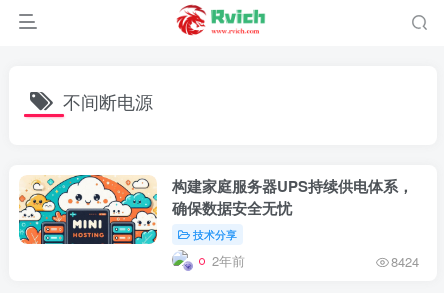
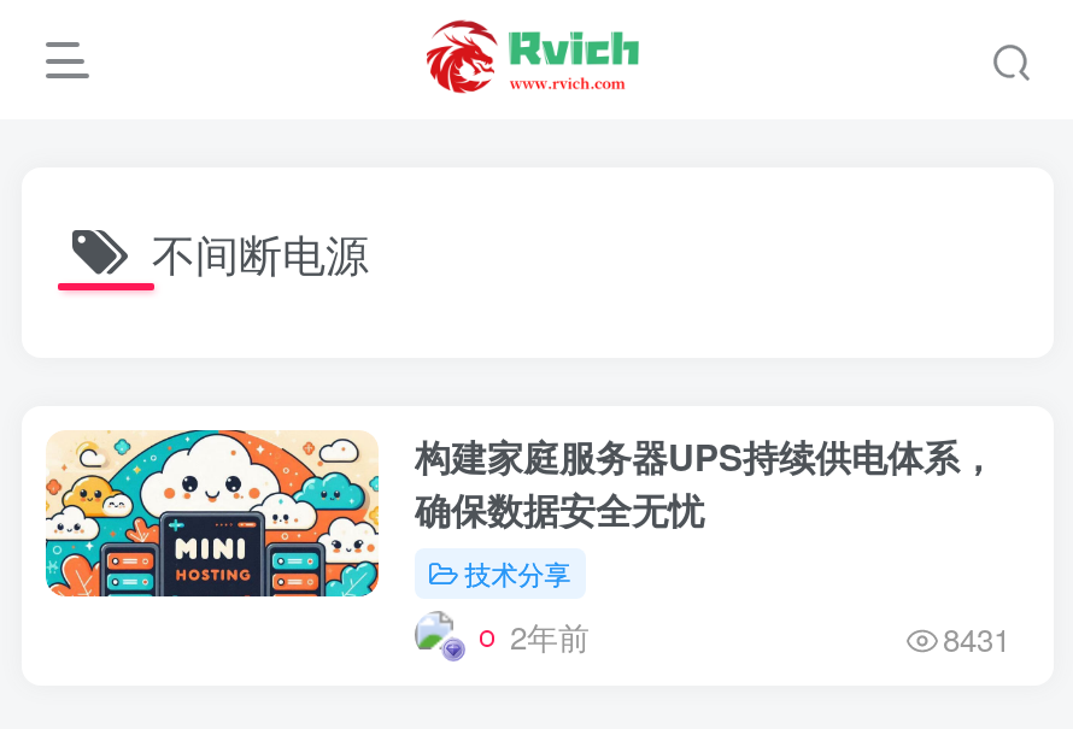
[391,252,419,271] 8424 -> [943,615,1010,661] 8431

